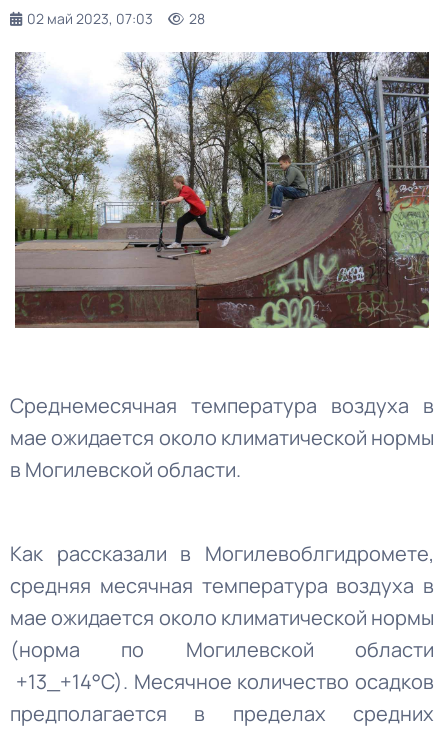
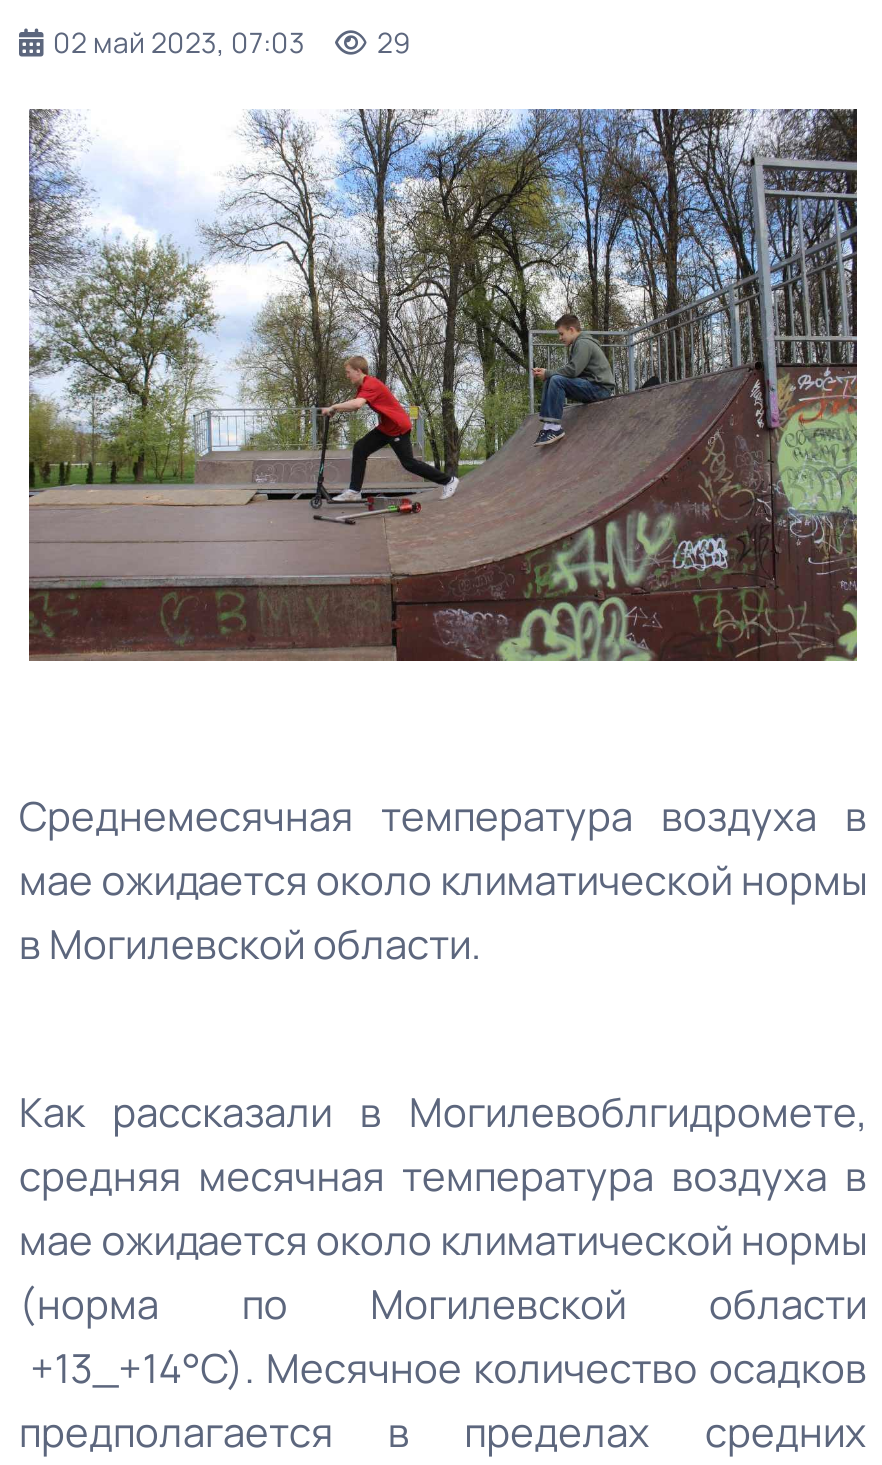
[27,9,205,28] 02 май 2023, 07:03 28 -> [53,23,411,61] 02 май 2023, 07:03 29

